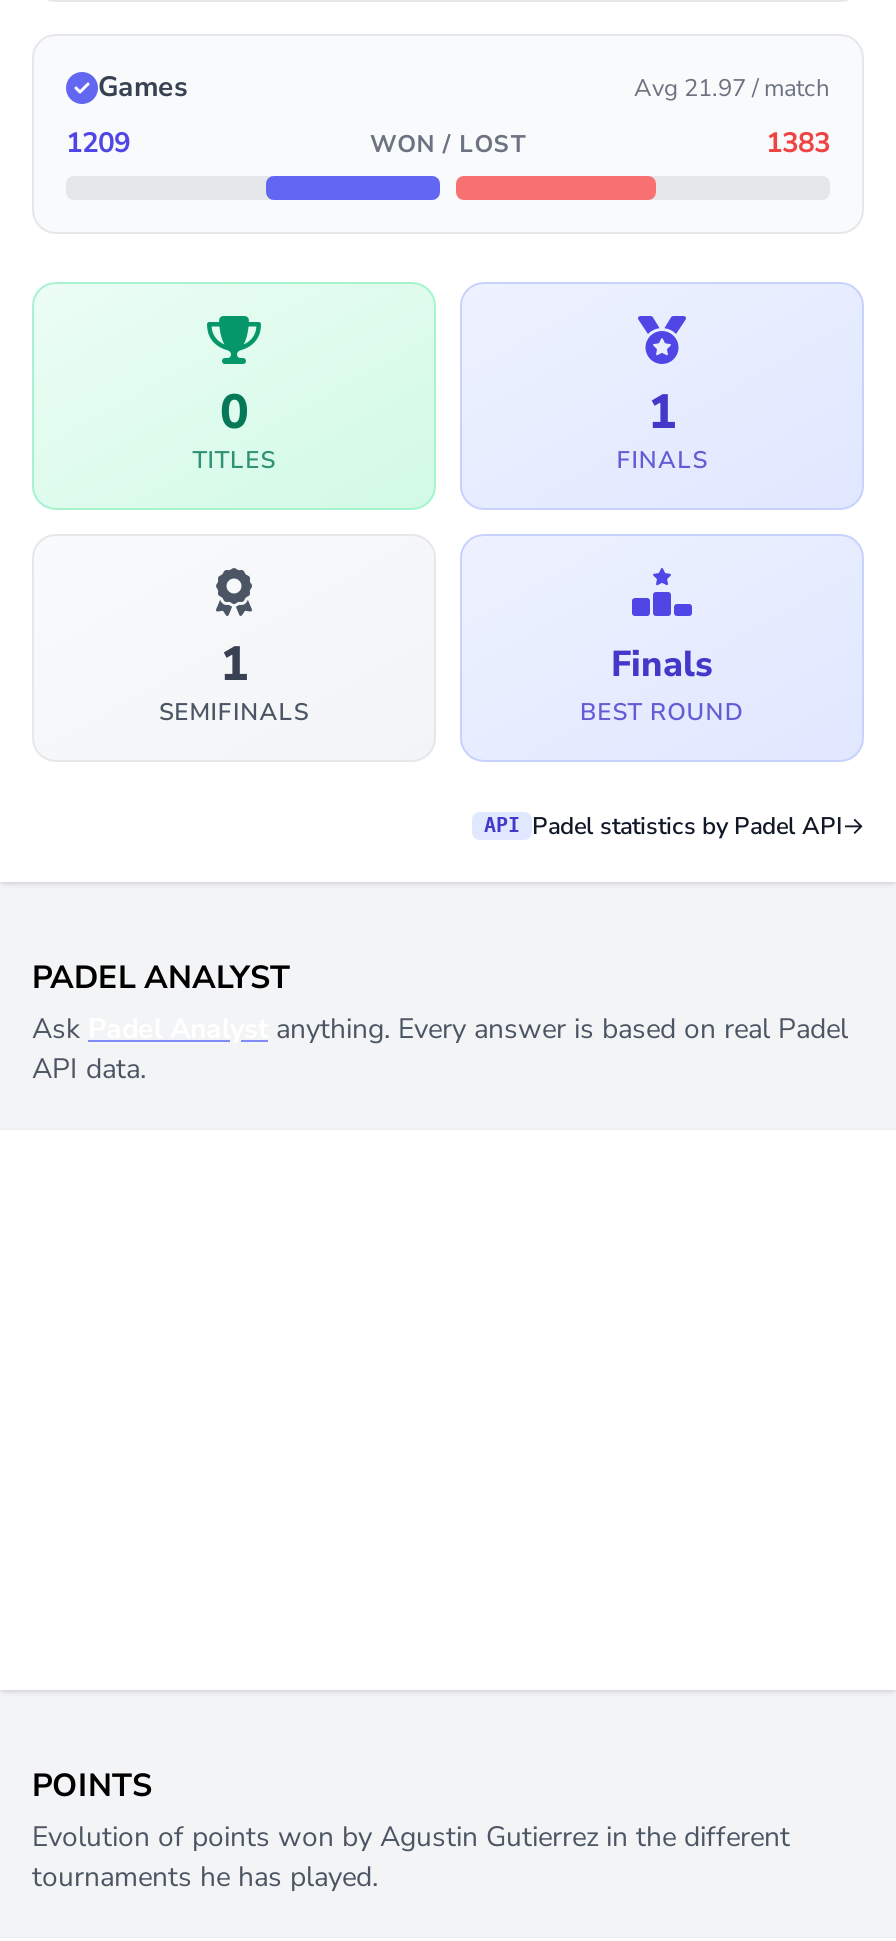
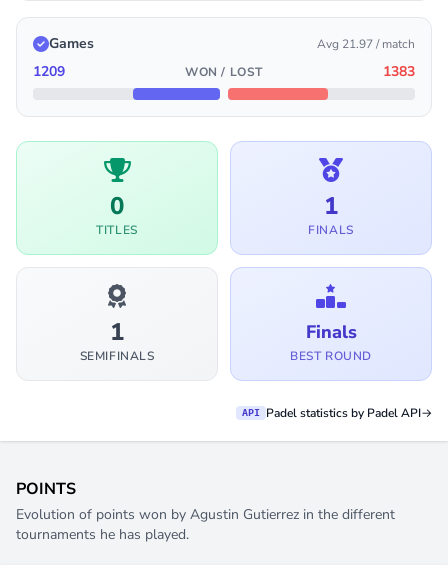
[32,956,848,1088] PADEL ANALYST | Ask Padel Analyst anything. Every answer is based on real Padel | API data. -> none

